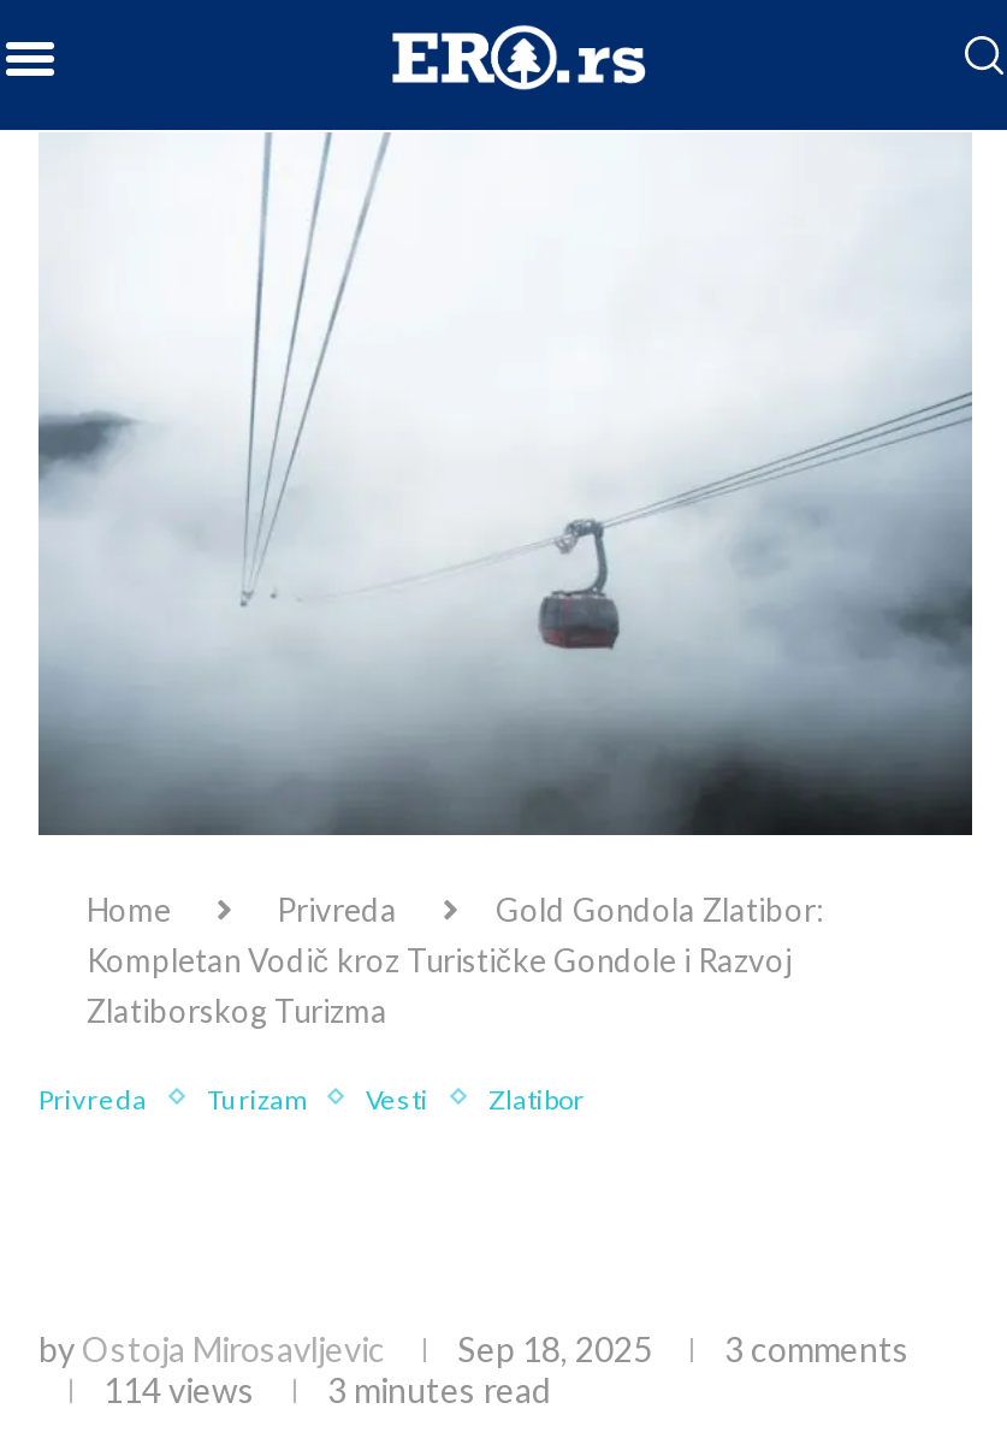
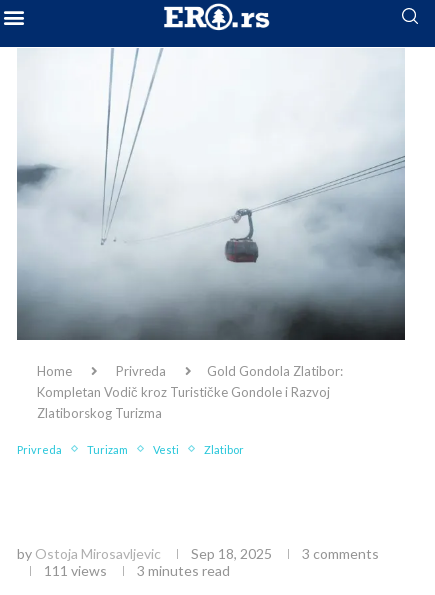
[103,1369,551,1410] 114views 3 minutes read -> [44,562,230,579] 111views 3 minutes read

